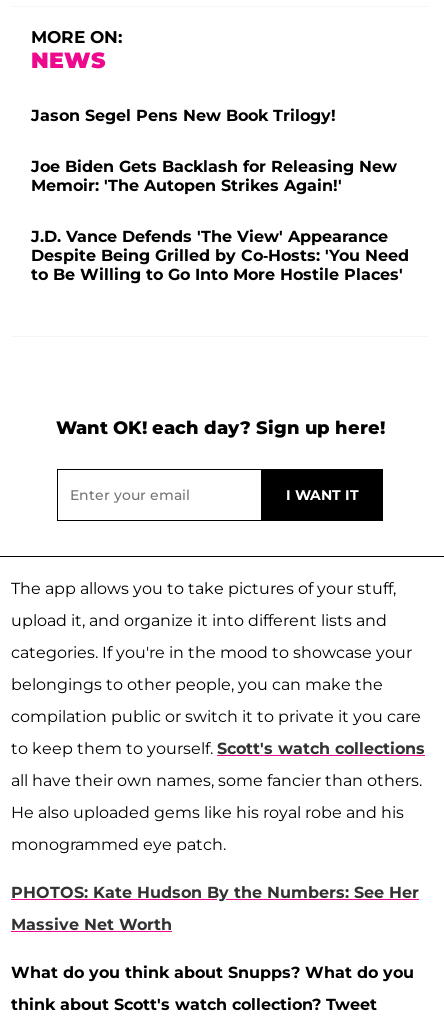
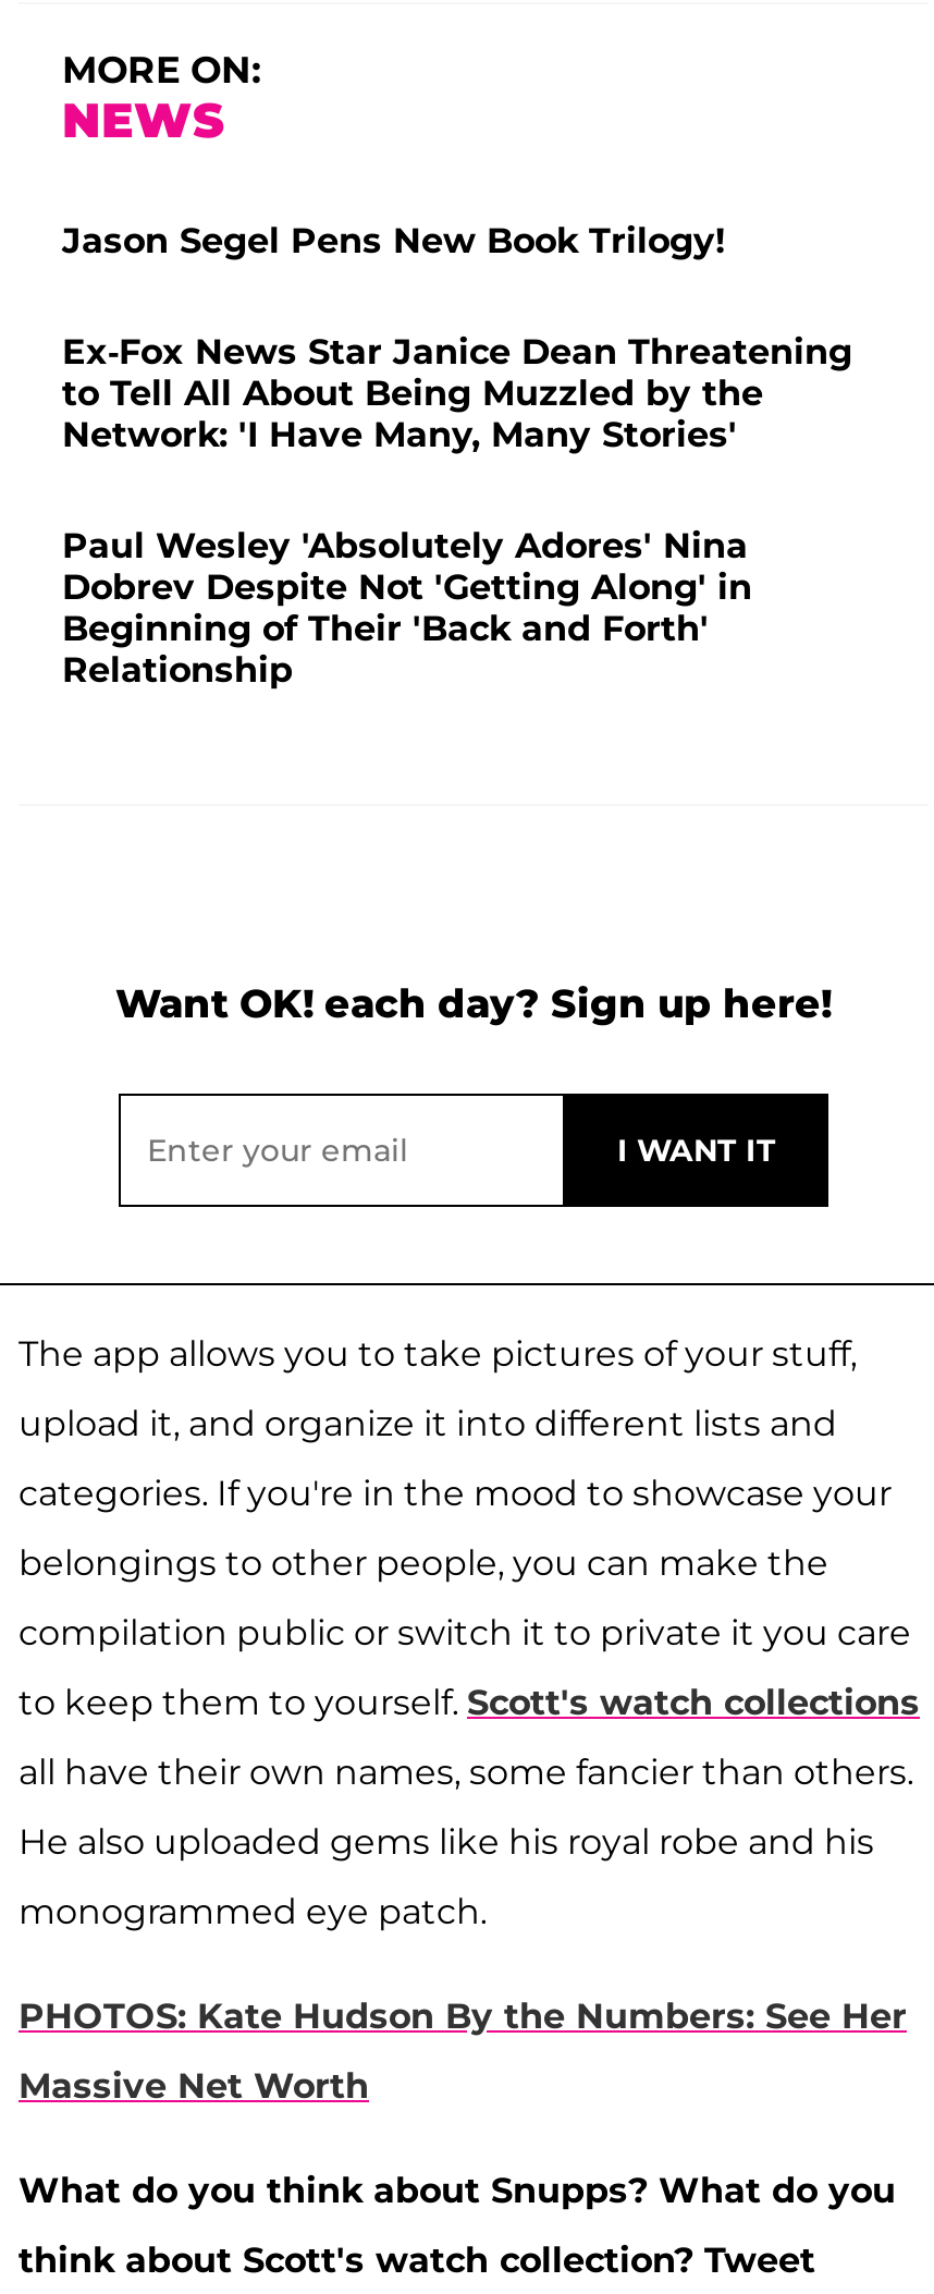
[31,157,397,195] Joe Biden Gets Backlash for Releasing New | Memoir: 'The Autopen Strikes Again!' -> [62,332,852,456] Ex-Fox News Star Janice Dean Threatening | to Tell All About Being Muzzled by the | Network: 'I Have Many, Many Stories'
[31,227,409,284] J.D. Vance Defends 'The View' Appearance | Despite Being Grilled by Co-Hosts: 'You Need | to Be Willing to Go Into More Hostile Places' -> [62,526,752,692] Paul Wesley 'Absolutely Adores' Nina | Dobrev Despite Not 'Getting Along' in | Beginning of Their 'Back and Forth' | Relationship

